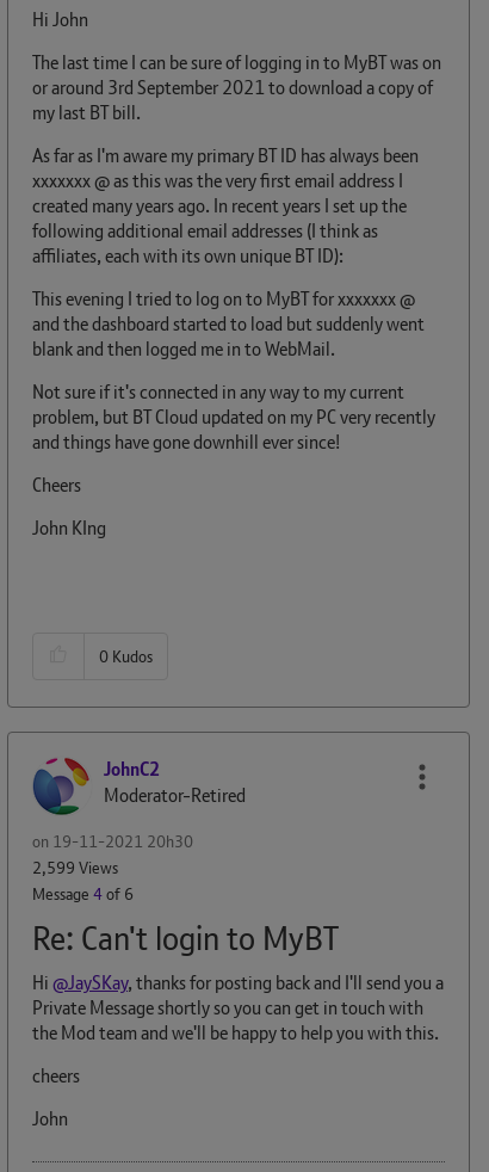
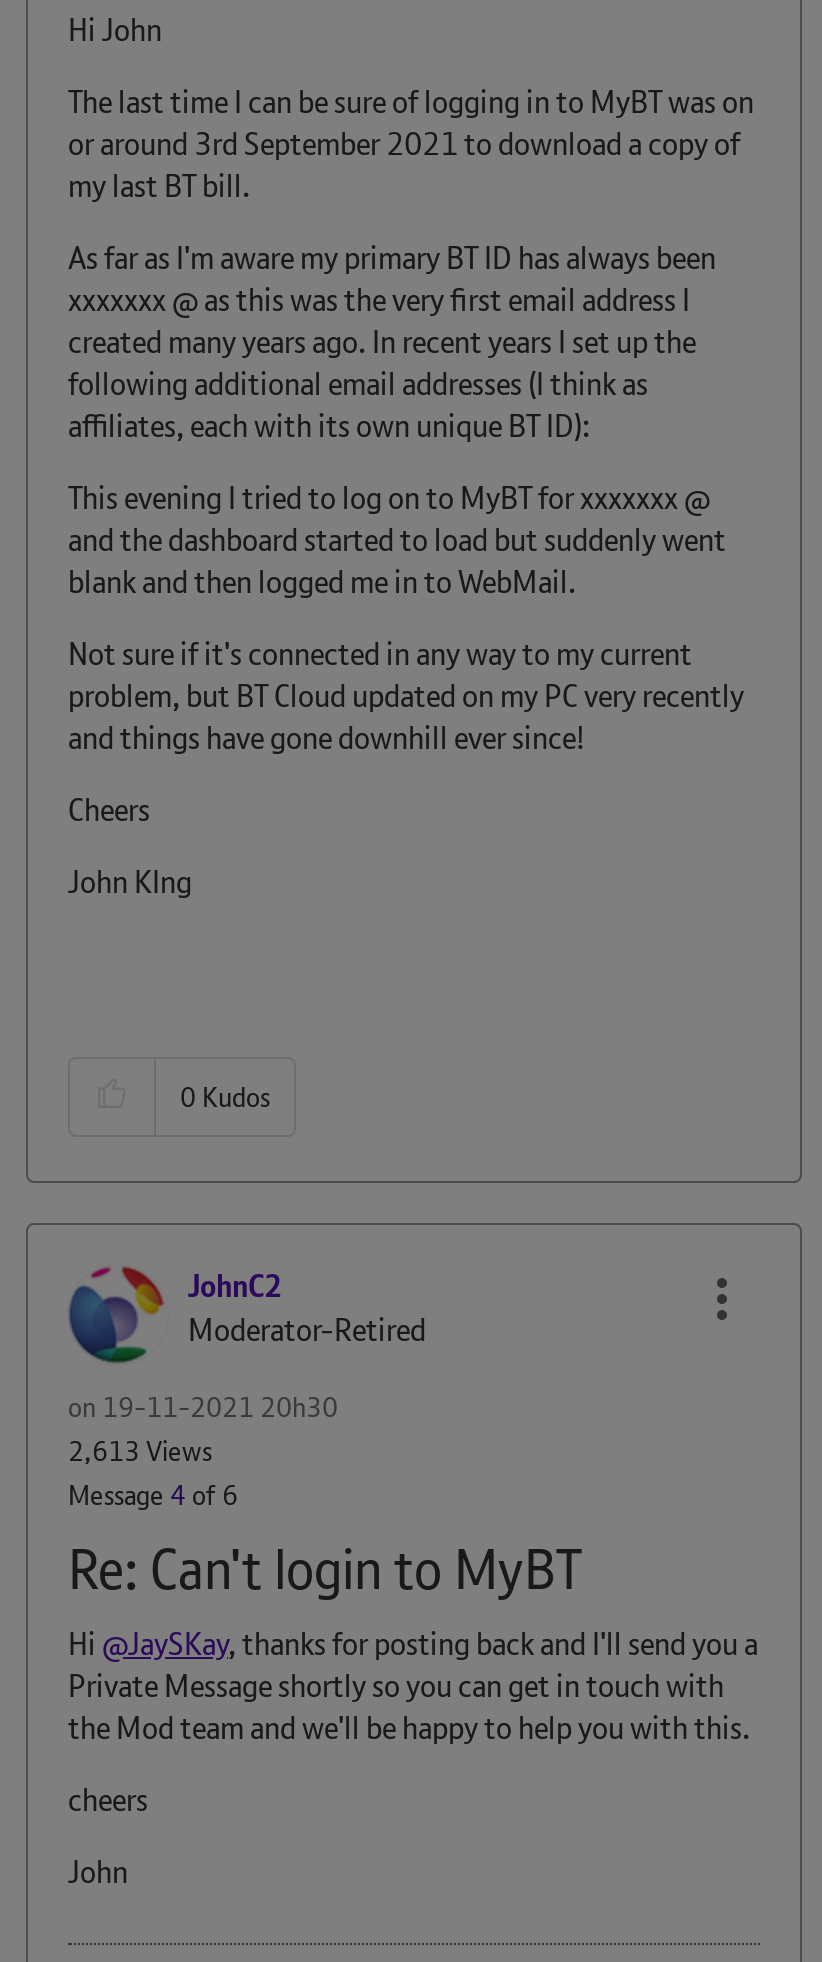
[32,857,118,878] 2,599 Views -> [68,1433,212,1469] 2,613 Views

